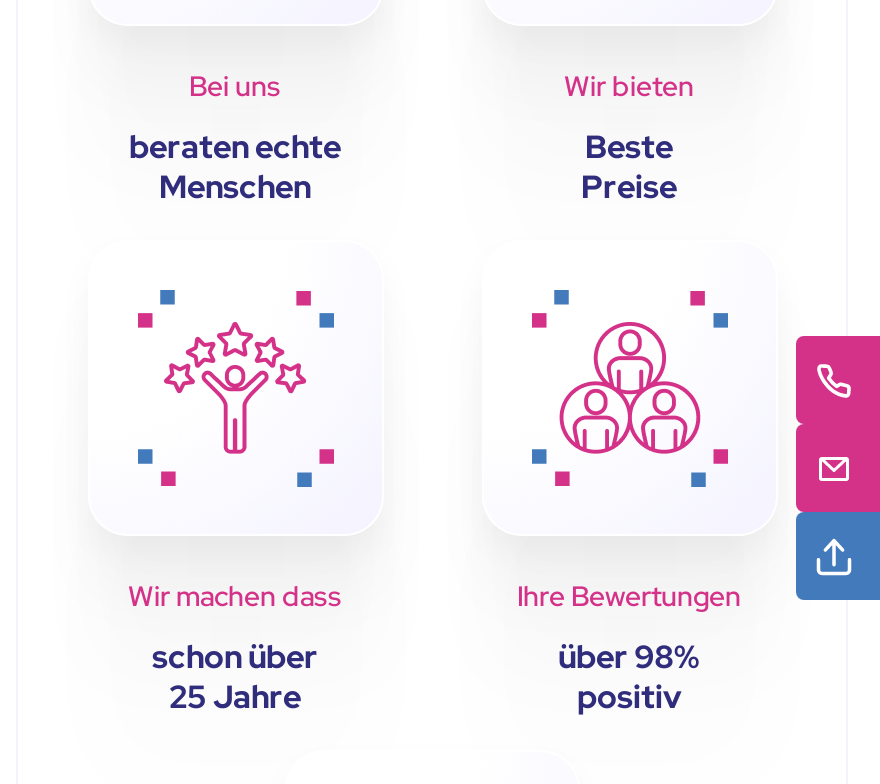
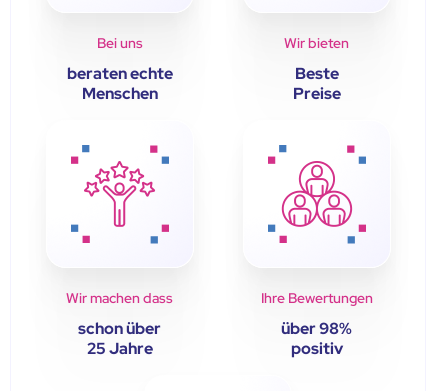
[794,334,874,602] [image] -> none

